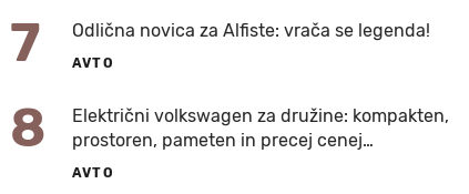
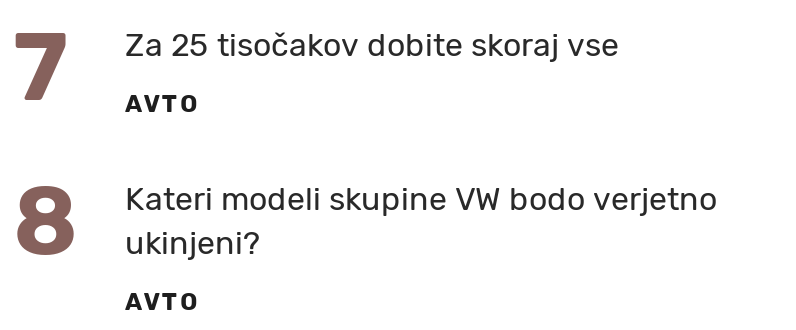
[72,19,430,40] Odlična novica za Alfiste: vrača se legenda! -> [125,25,619,63] Za 25 tisočakov dobite skoraj vse
[72,105,449,150] Električni volkswagen za družine: kompakten, | prostoren, pameten in precej cenej… -> [125,179,717,261] Kateri modeli skupine VW bodo verjetno | ukinjeni?

